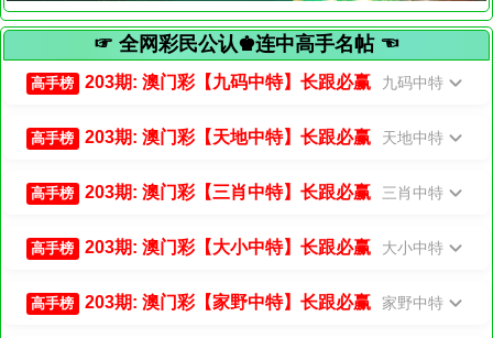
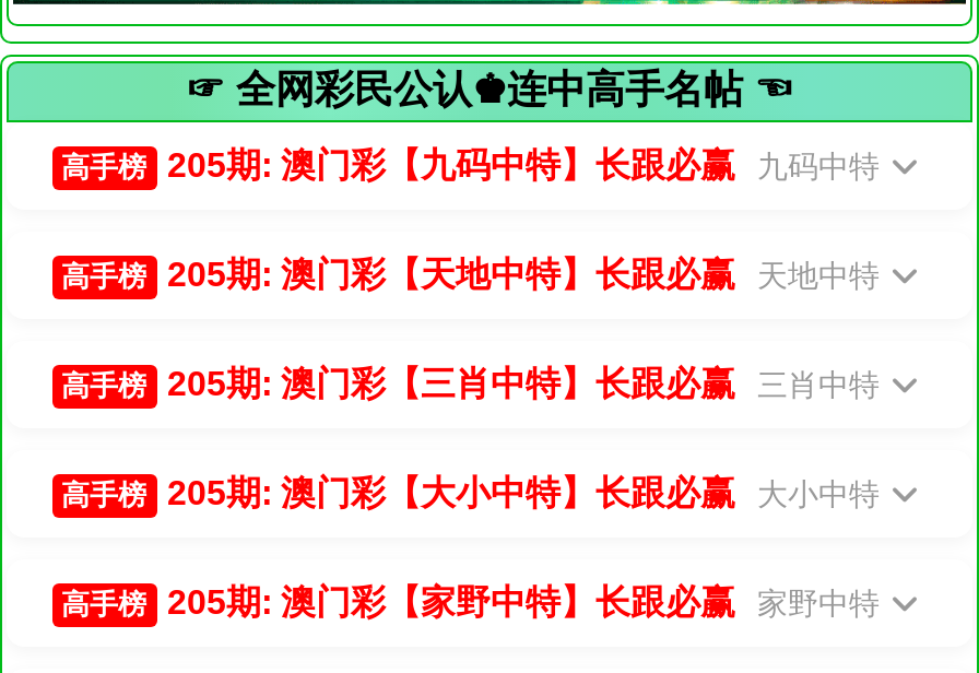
[84,73,370,92] 203期: 澳门彩【九码中特】长跟必赢 -> [167,145,735,182] 205期: 澳门彩【九码中特】长跟必赢
[84,128,370,147] 203期: 澳门彩【天地中特】长跟必赢 -> [167,254,735,291] 205期: 澳门彩【天地中特】长跟必赢
[84,183,370,202] 203期: 澳门彩【三肖中特】长跟必赢 -> [167,363,735,401] 205期: 澳门彩【三肖中特】长跟必赢
[84,238,370,257] 203期: 澳门彩【大小中特】长跟必赢 -> [167,473,735,510] 205期: 澳门彩【大小中特】长跟必赢
[84,293,370,312] 203期: 澳门彩【家野中特】长跟必赢 -> [167,582,735,619] 205期: 澳门彩【家野中特】长跟必赢

